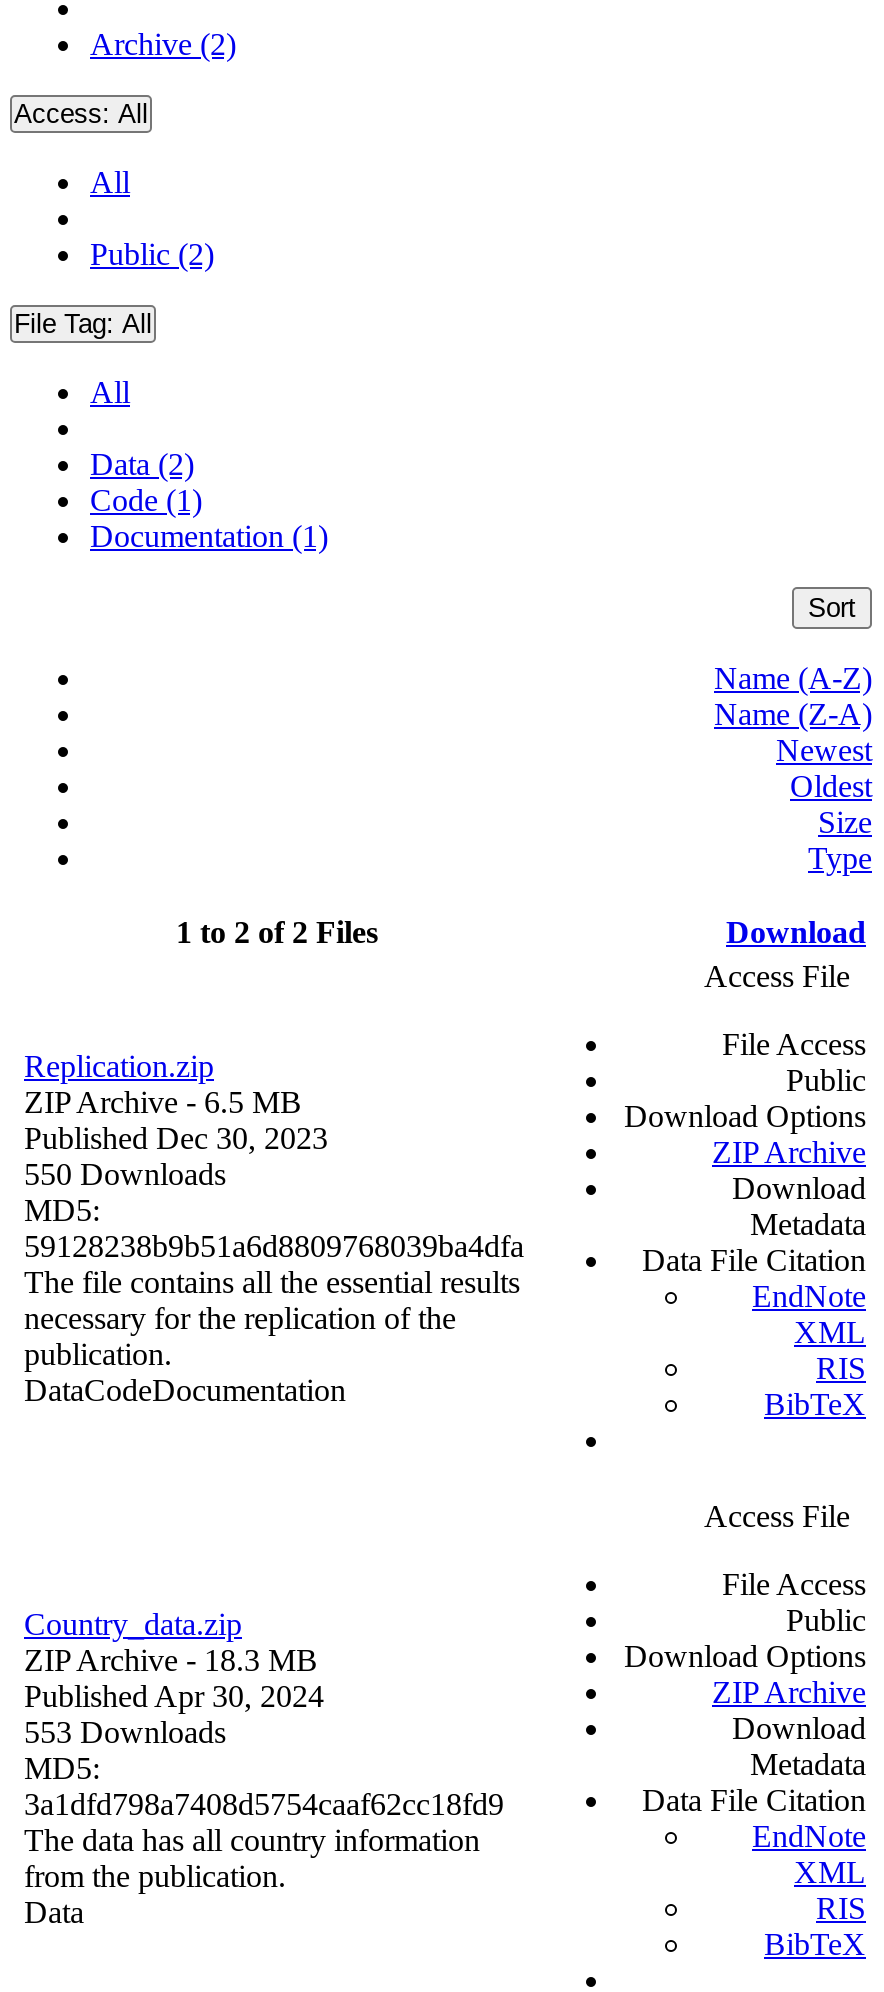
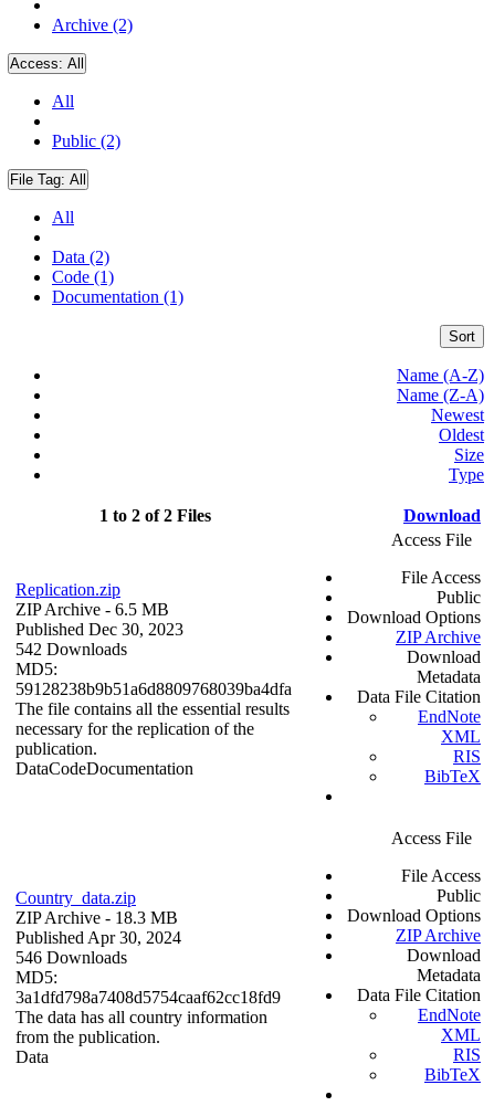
[24,1158,226,1192] 550 Downloads -> [15,640,127,659] 542 Downloads
[24,1716,226,1750] 553 Downloads -> [15,948,127,967] 546 Downloads

